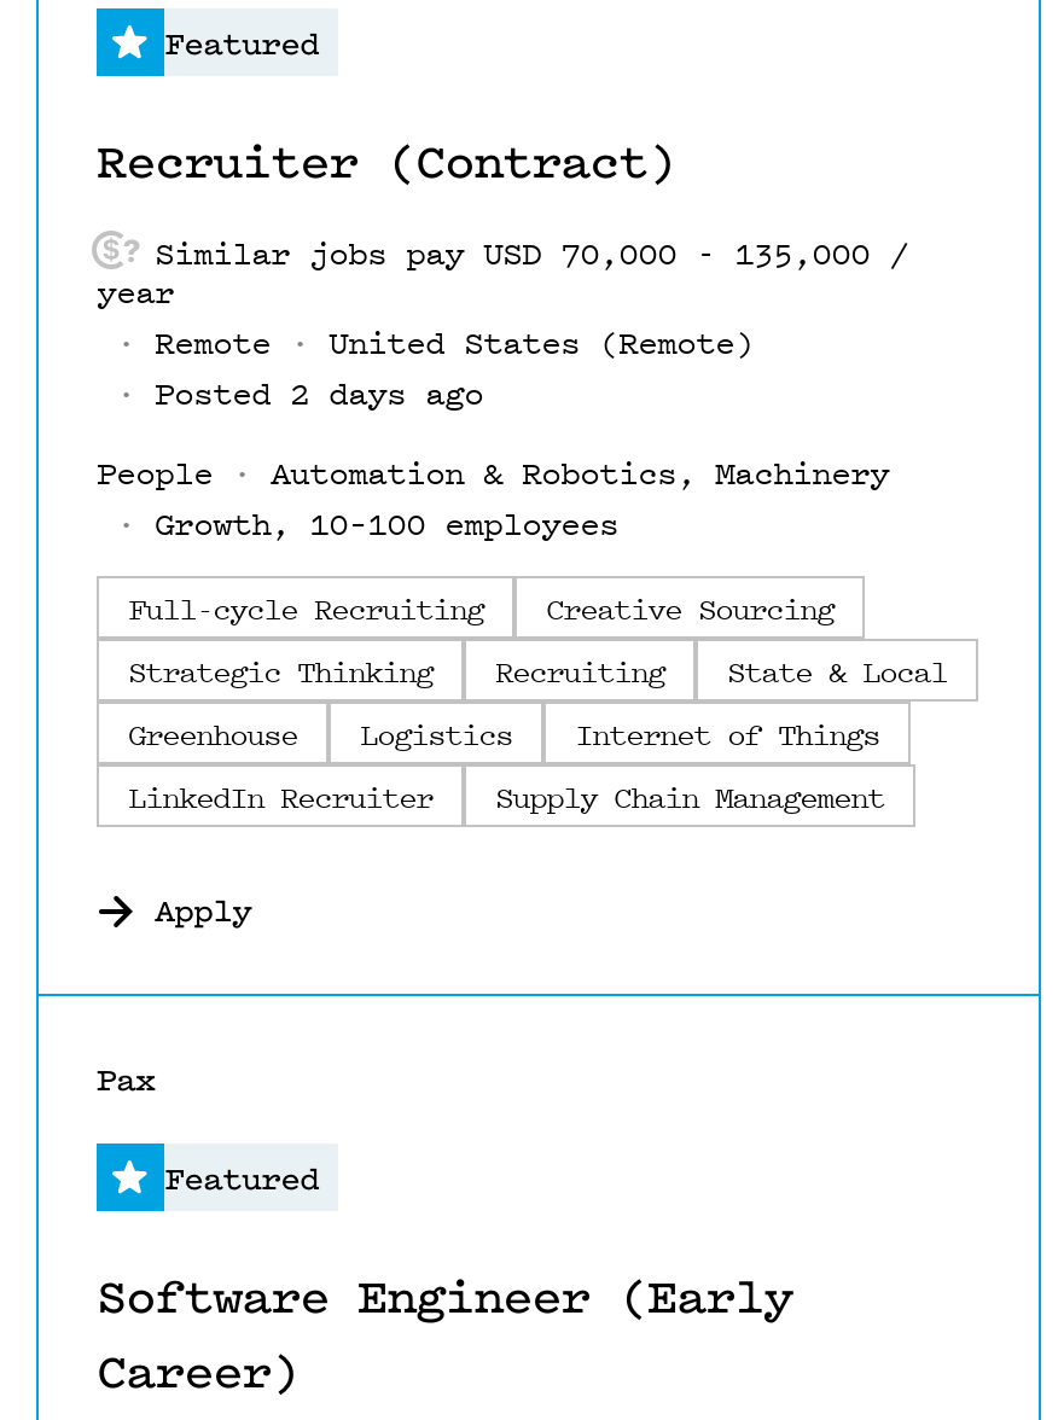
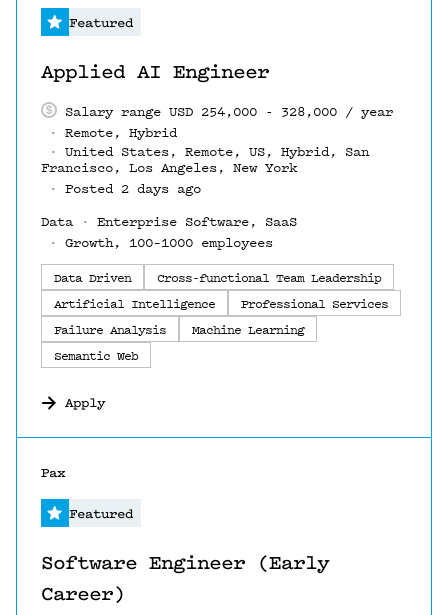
[97,132,676,194] Recruiter (Contract) -> [41,59,269,85] Applied AI Engineer
[97,226,908,363] Similar jobs pay USD 70,000 - 135,000 / | year | Remote | United States (Remote) -> [41,100,393,176] Salary range USD 254,000 - 328,000 / year | Remote, Hybrid | United States, Remote, US, Hybrid, San | Francisco, Los Angeles, New York
[97,446,889,545] People | Automation & Robotics, Machinery | Growth, 10–100 employees -> [41,210,297,251] Data | Enterprise Software, SaaS | Growth, 100–1000 employees
[128,583,947,817] Full-cycle Recruiting | Creative Sourcing | Strategic Thinking | Recruiting | State & Local | Greenhouse | Logistics | Internet of Things | LinkedIn Recruiter | Supply Chain Management -> [54,267,388,364] Data Driven | Cross-functional Team Leadership | Artificial Intelligence | Professional Services | Failure Analysis | Machine Learning | Semantic Web

